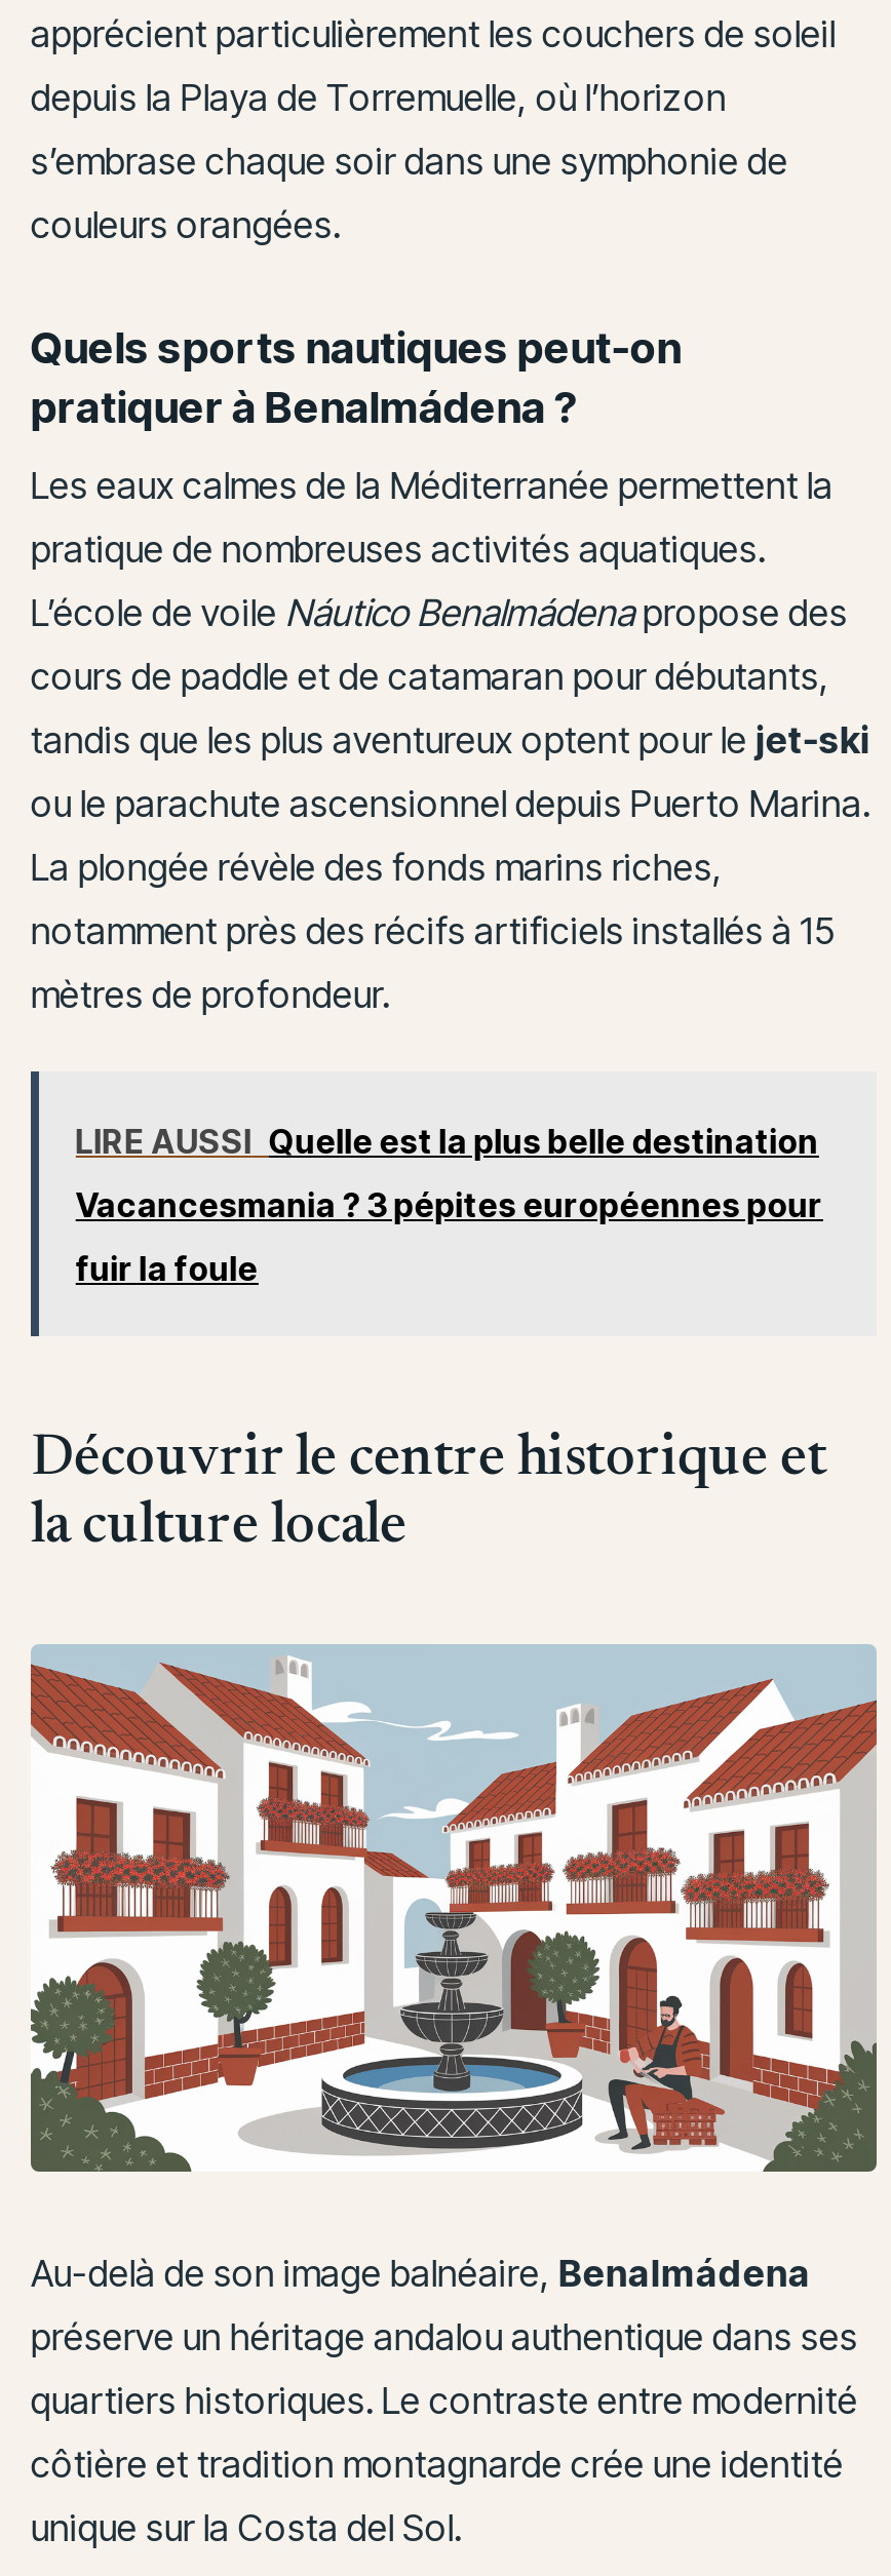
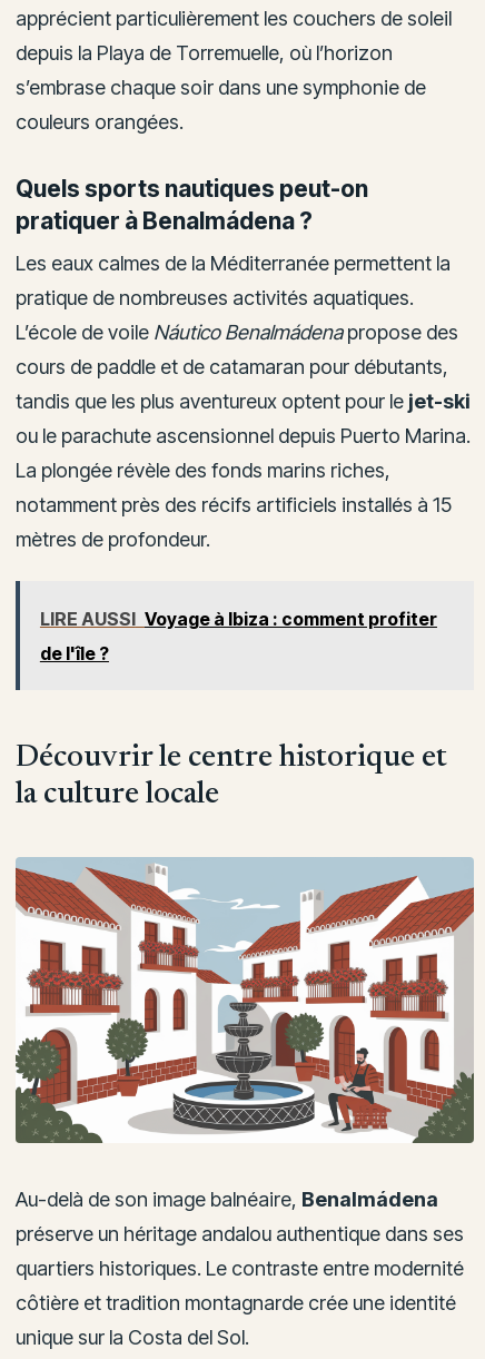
[76,1119,823,1288] LIRE AUSSI Quelle est la plus belle destination | Vacancesmania ? 3 pépites européennes pour | fuir la foule -> [40,607,437,664] LIRE AUSSI Voyage à Ibiza : comment profiter | de l'île ?

